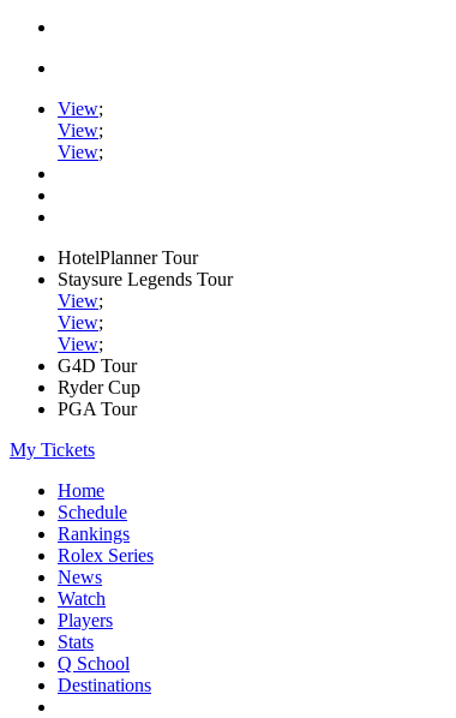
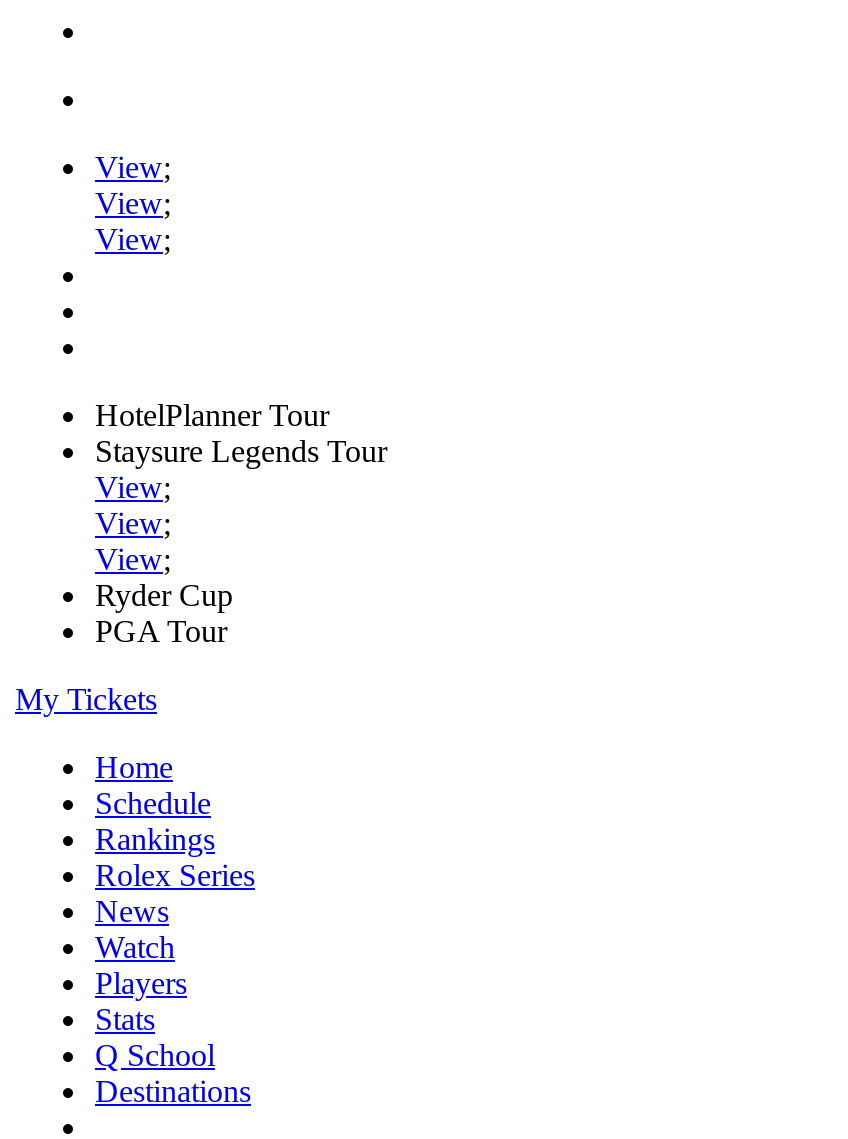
[58,355,137,376] G4D Tour -> none

